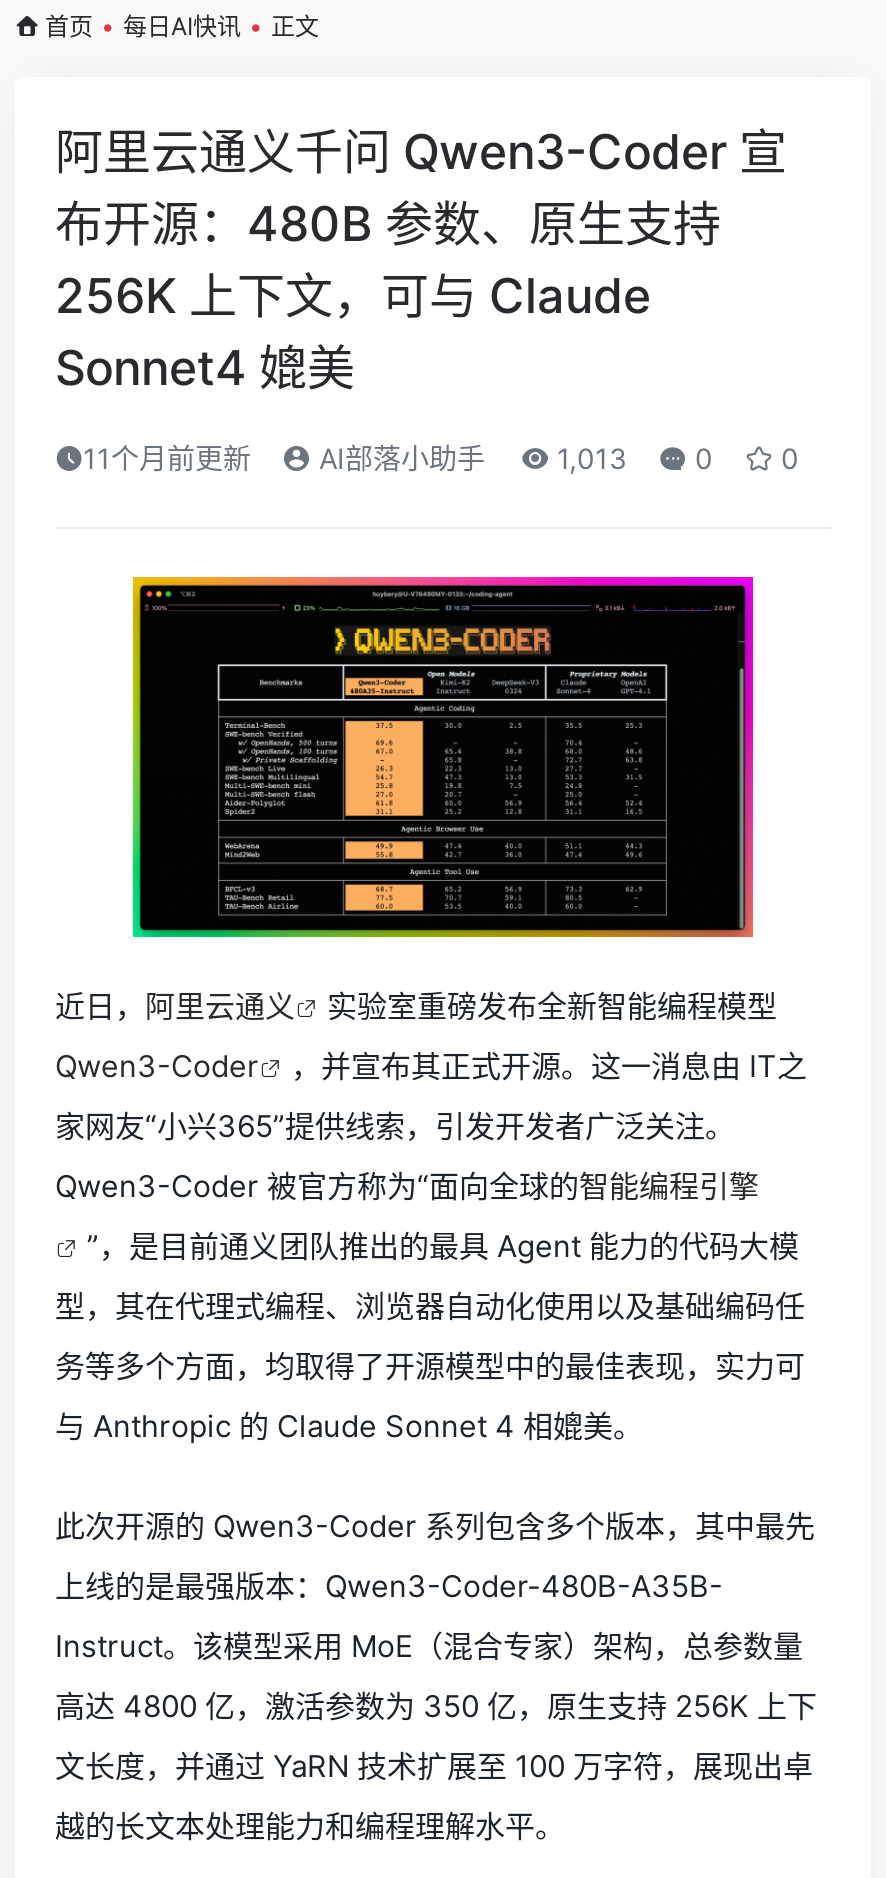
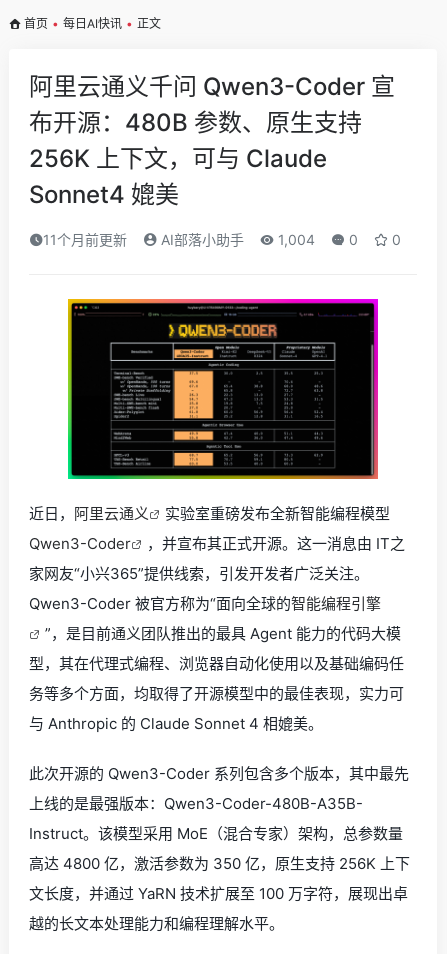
[83,441,799,475] 11个月前更新 AI部落小助手 1,013 0 0 -> [43,231,401,248] 11个月前更新 AI部落小助手 1,004 0 0

